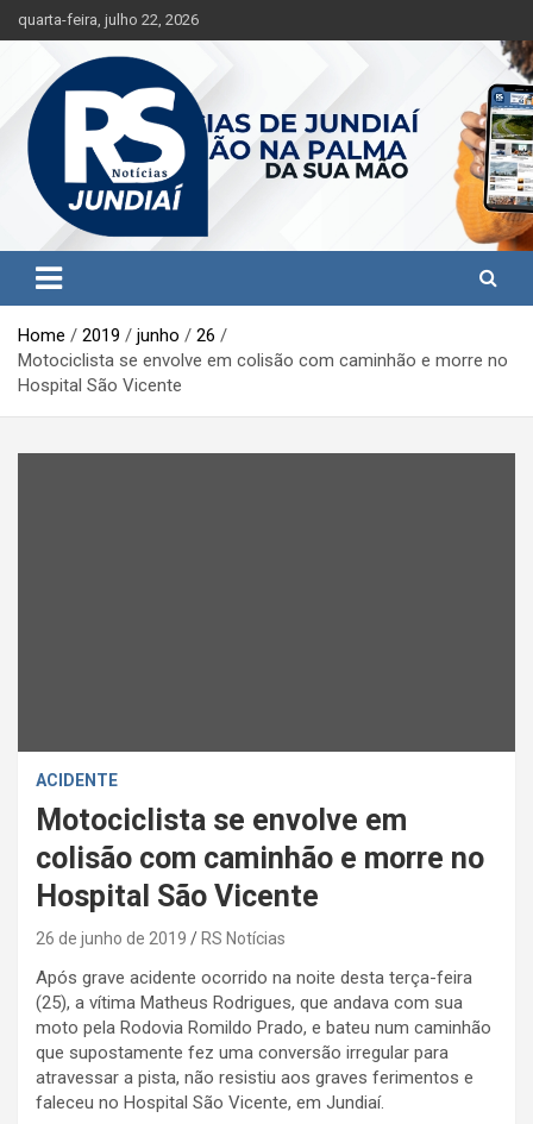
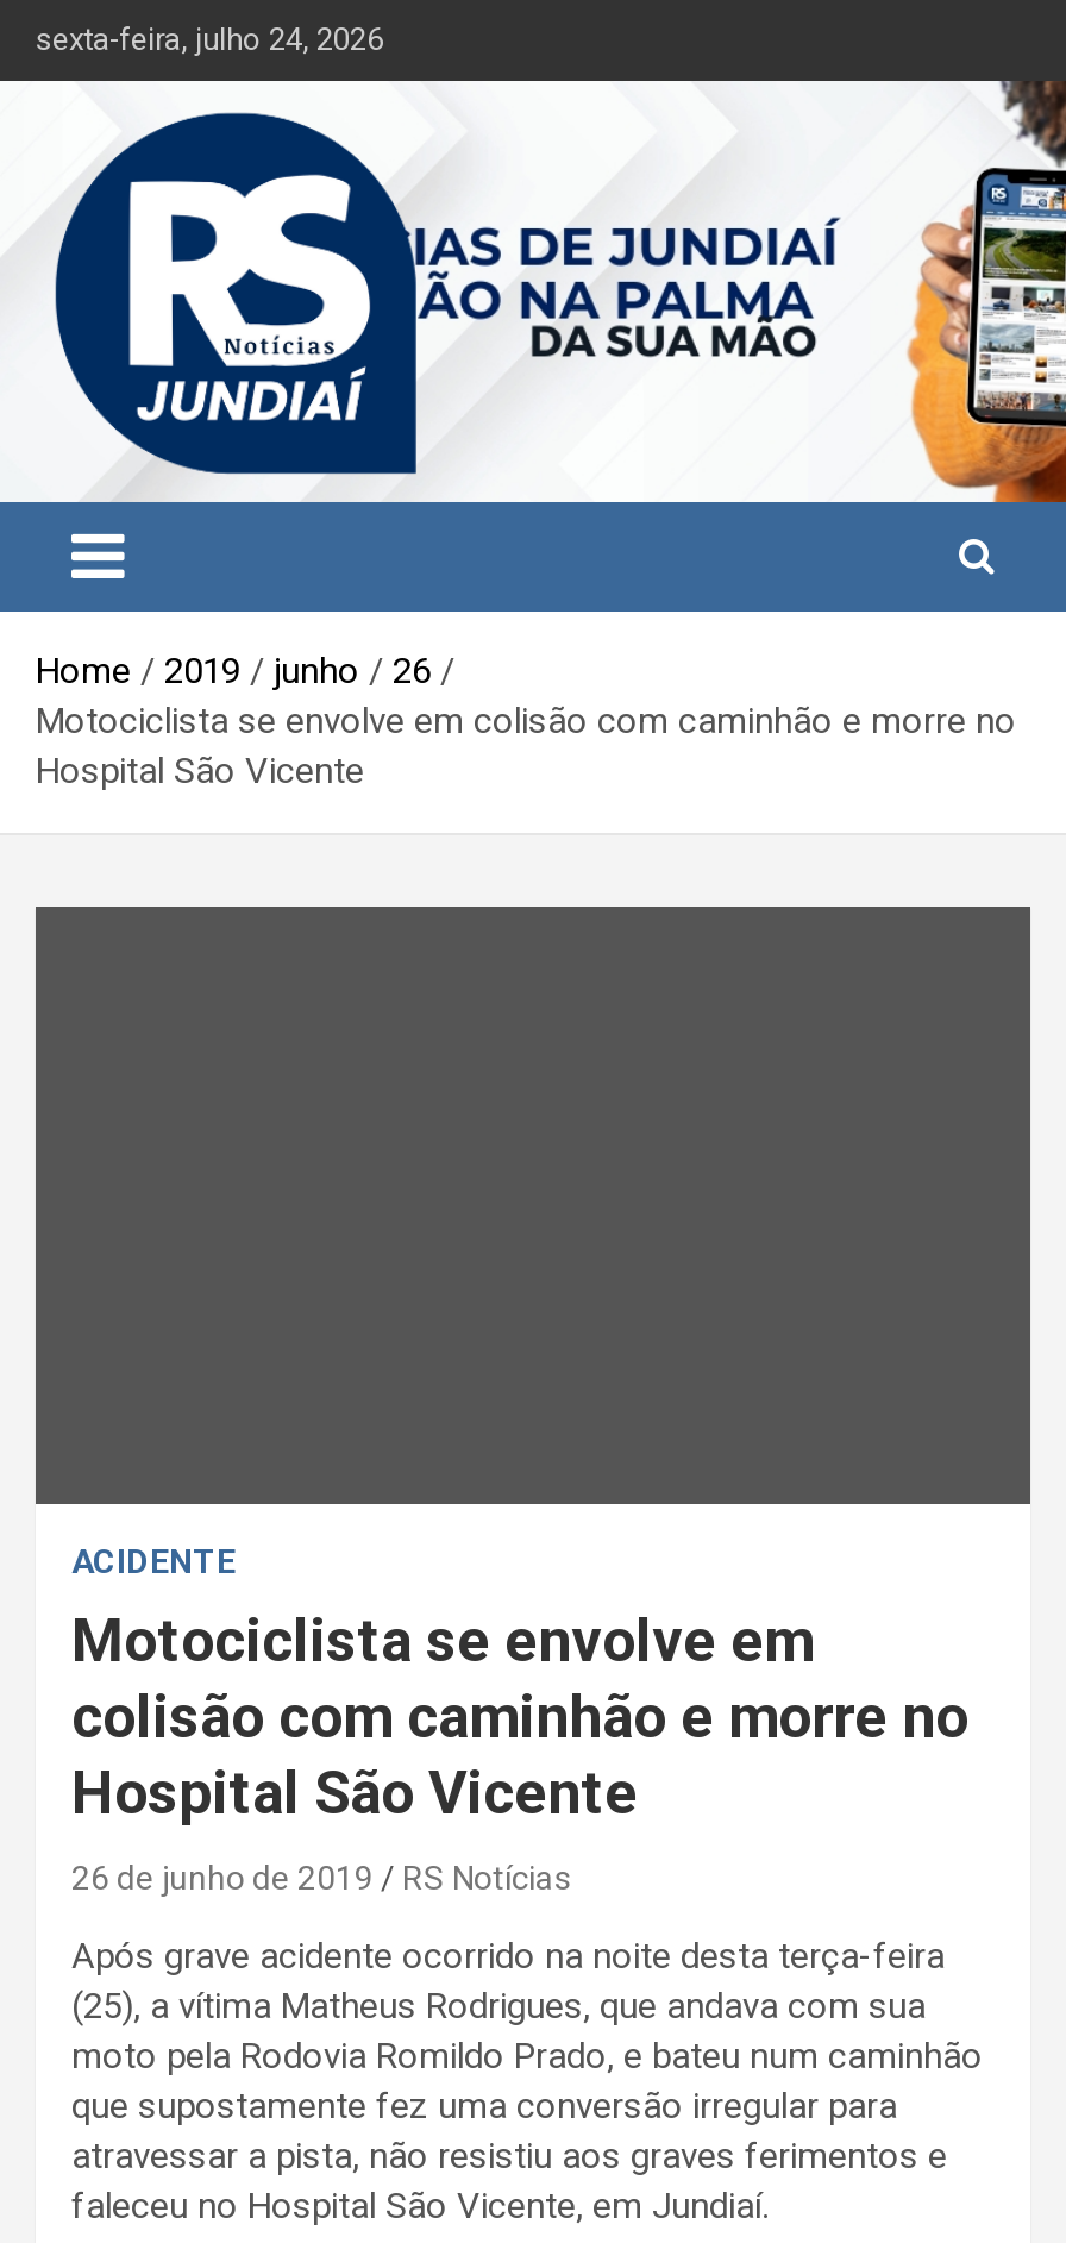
[18,11,199,29] quarta-feira, julho 22, 2026 -> [36,21,383,57] sexta-feira, julho 24, 2026

